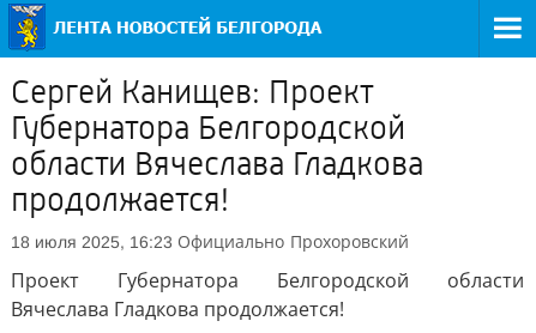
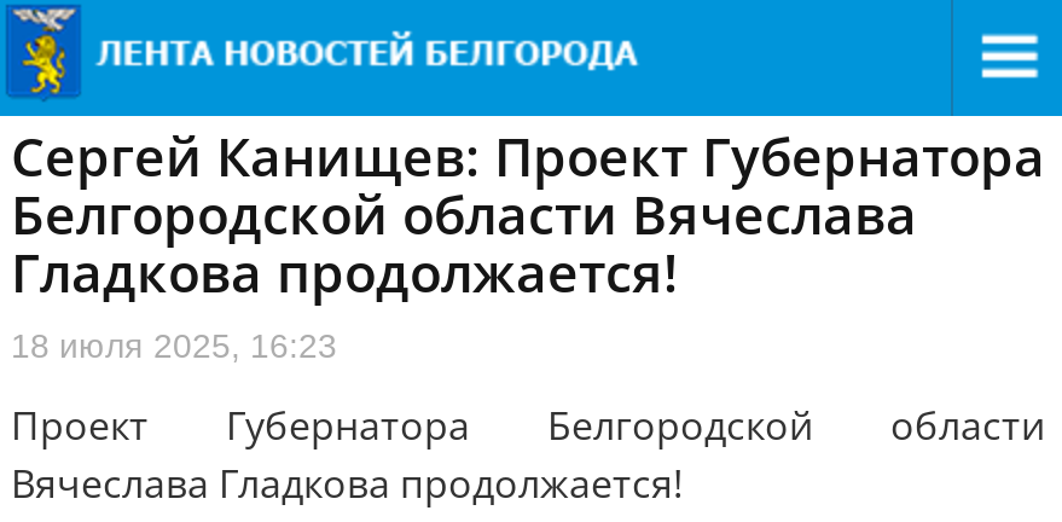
[11,73,423,253] Сергей Канищев: Проект | Губернатора Белгородской | области Вячеслава Гладкова | продолжается! | 18 июля 2025, 16:23 Официально Прохоровский -> [11,118,1045,365] Сергей Канищев: Проект Губернатора | Белгородской области Вячеслава | Гладкова продолжается! | 18 июля 2025, 16:23

